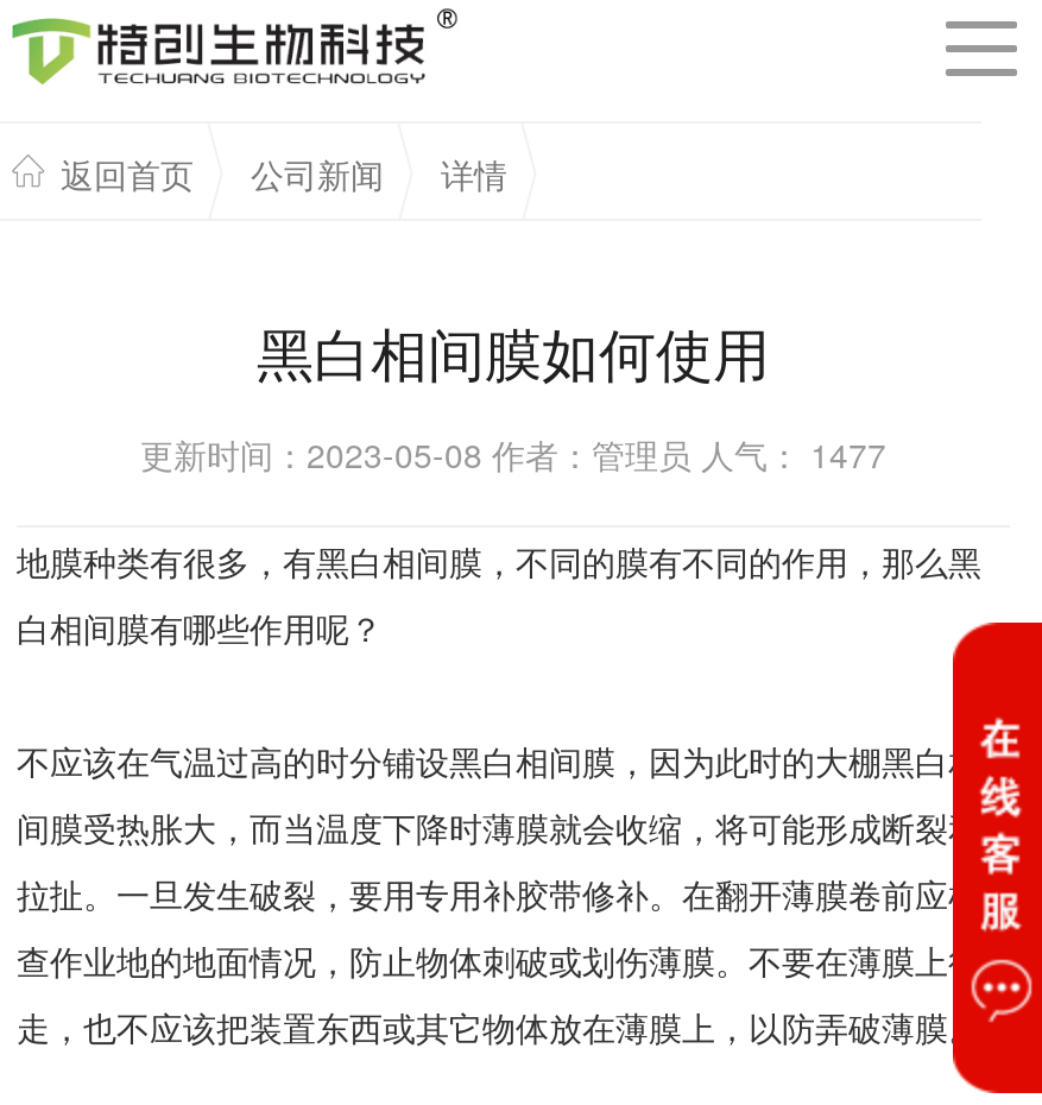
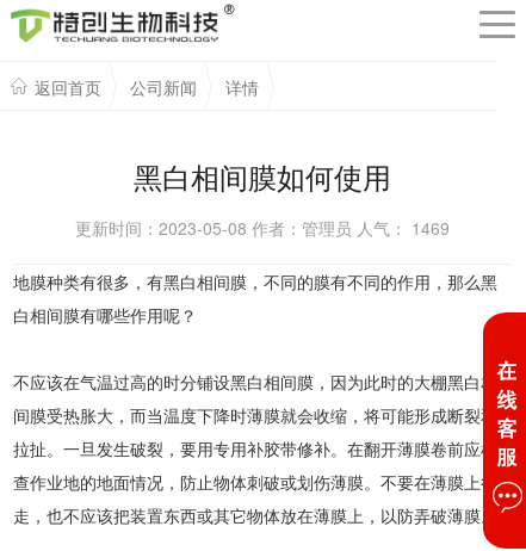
[140,430,886,478] 更新时间：2023-05-08 作者：管理员 人气：1477 -> [75,216,450,240] 更新时间：2023-05-08 作者：管理员 人气：1469

